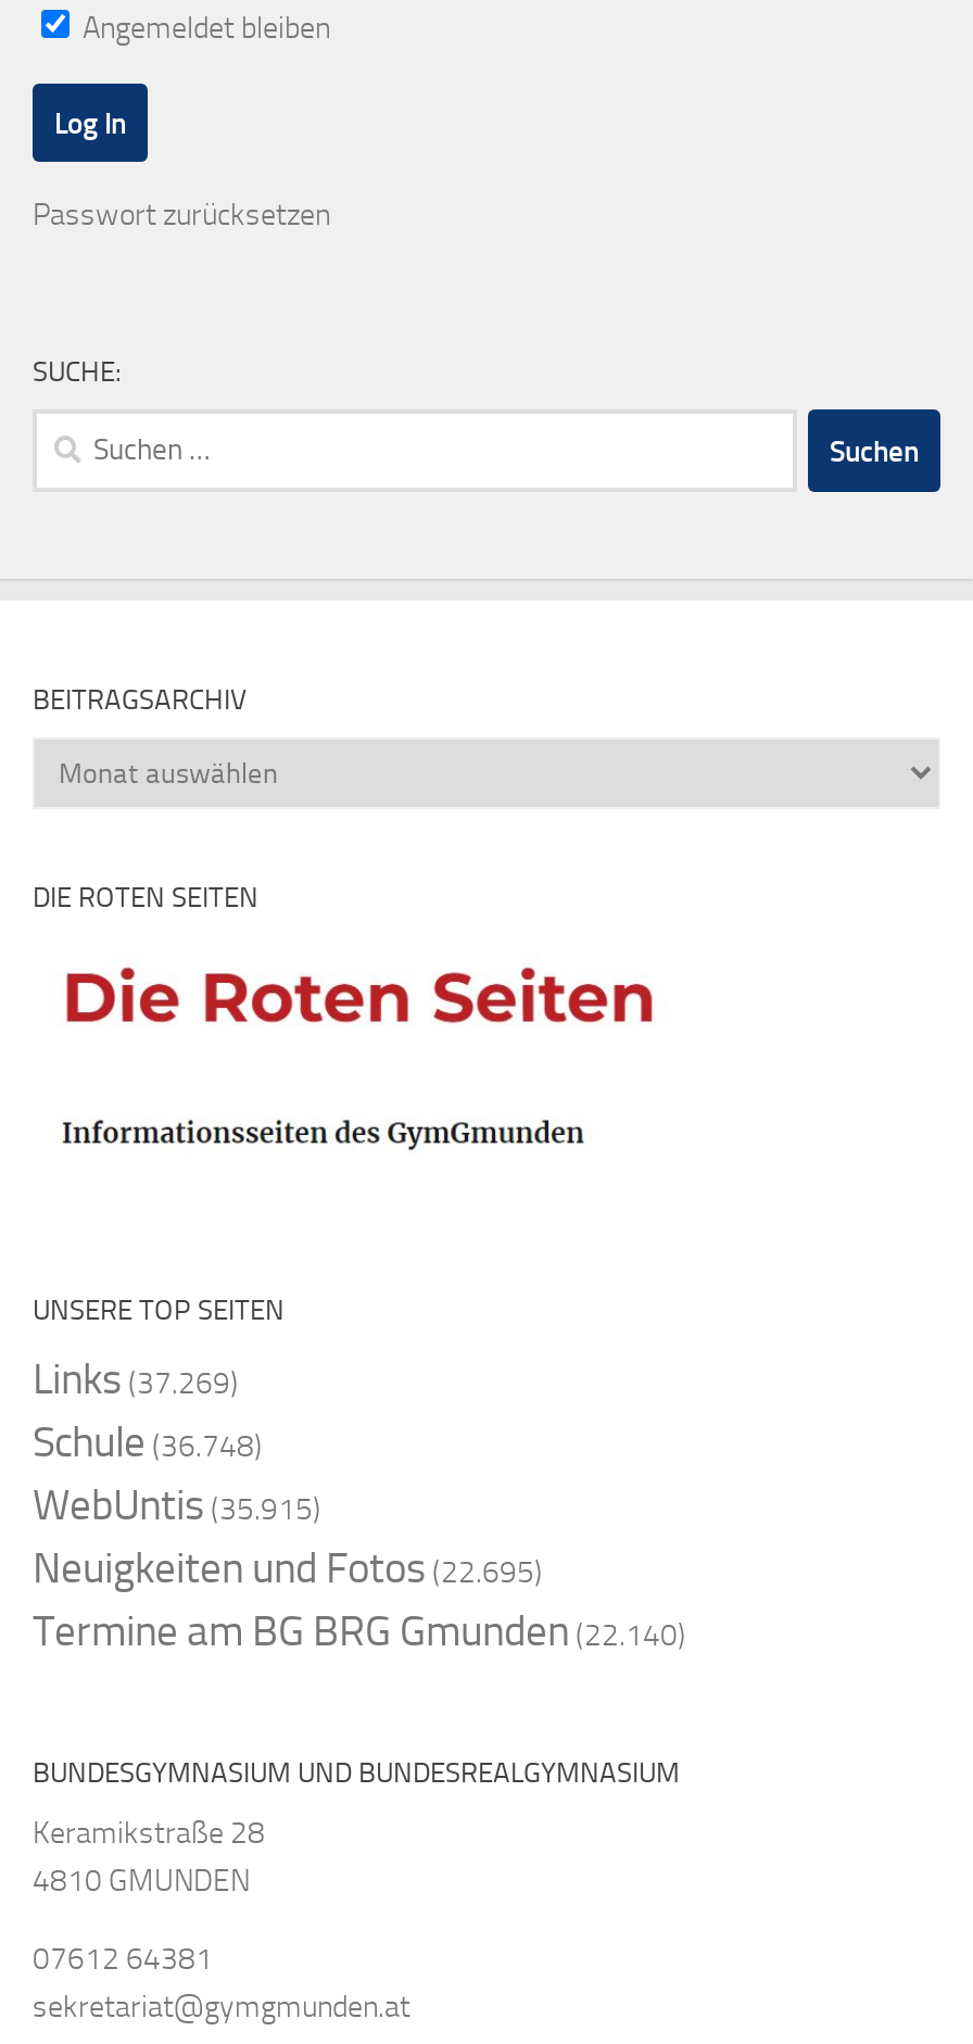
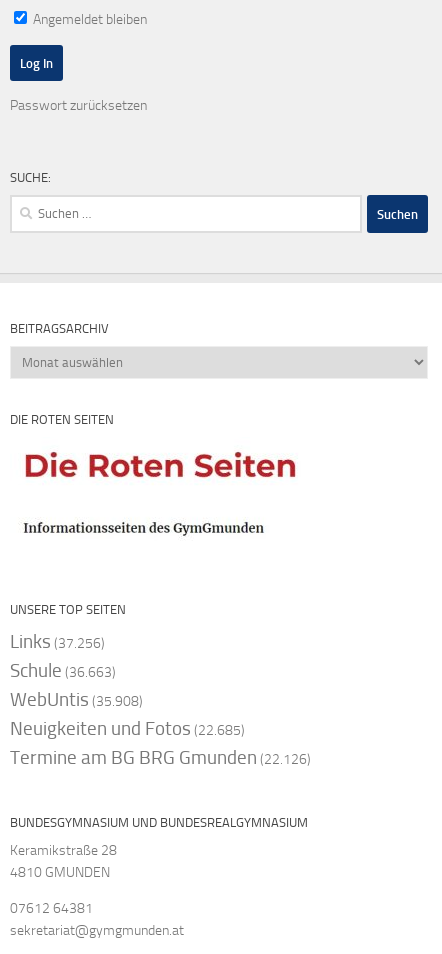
[33,1354,239,1404] Links (37.269) -> [10,630,105,653] Links (37.256)
[33,1417,263,1467] Schule (36.748) -> [10,659,116,682] Schule (36.663)
[33,1480,321,1530] WebUntis (35.915) -> [10,688,143,711] WebUntis (35.908)
[33,1543,543,1593] Neuigkeiten und Fotos (22.695) -> [10,717,245,740] Neuigkeiten und Fotos (22.685)
[33,1606,686,1656] Termine am BG BRG Gmunden (22.140) -> [10,746,311,769] Termine am BG BRG Gmunden (22.126)

